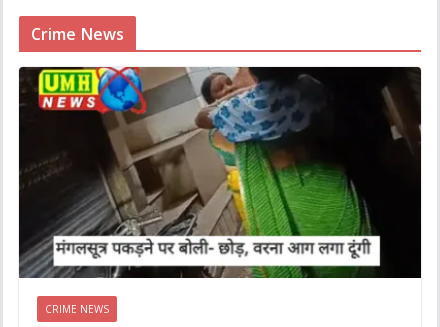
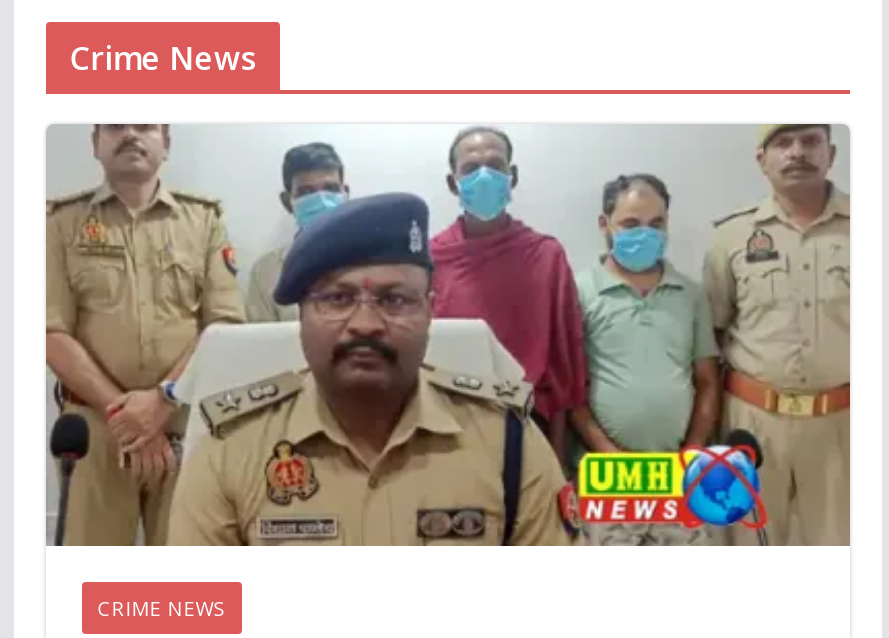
[18,66,422,279] [image] -> [44,122,852,548] [image]

